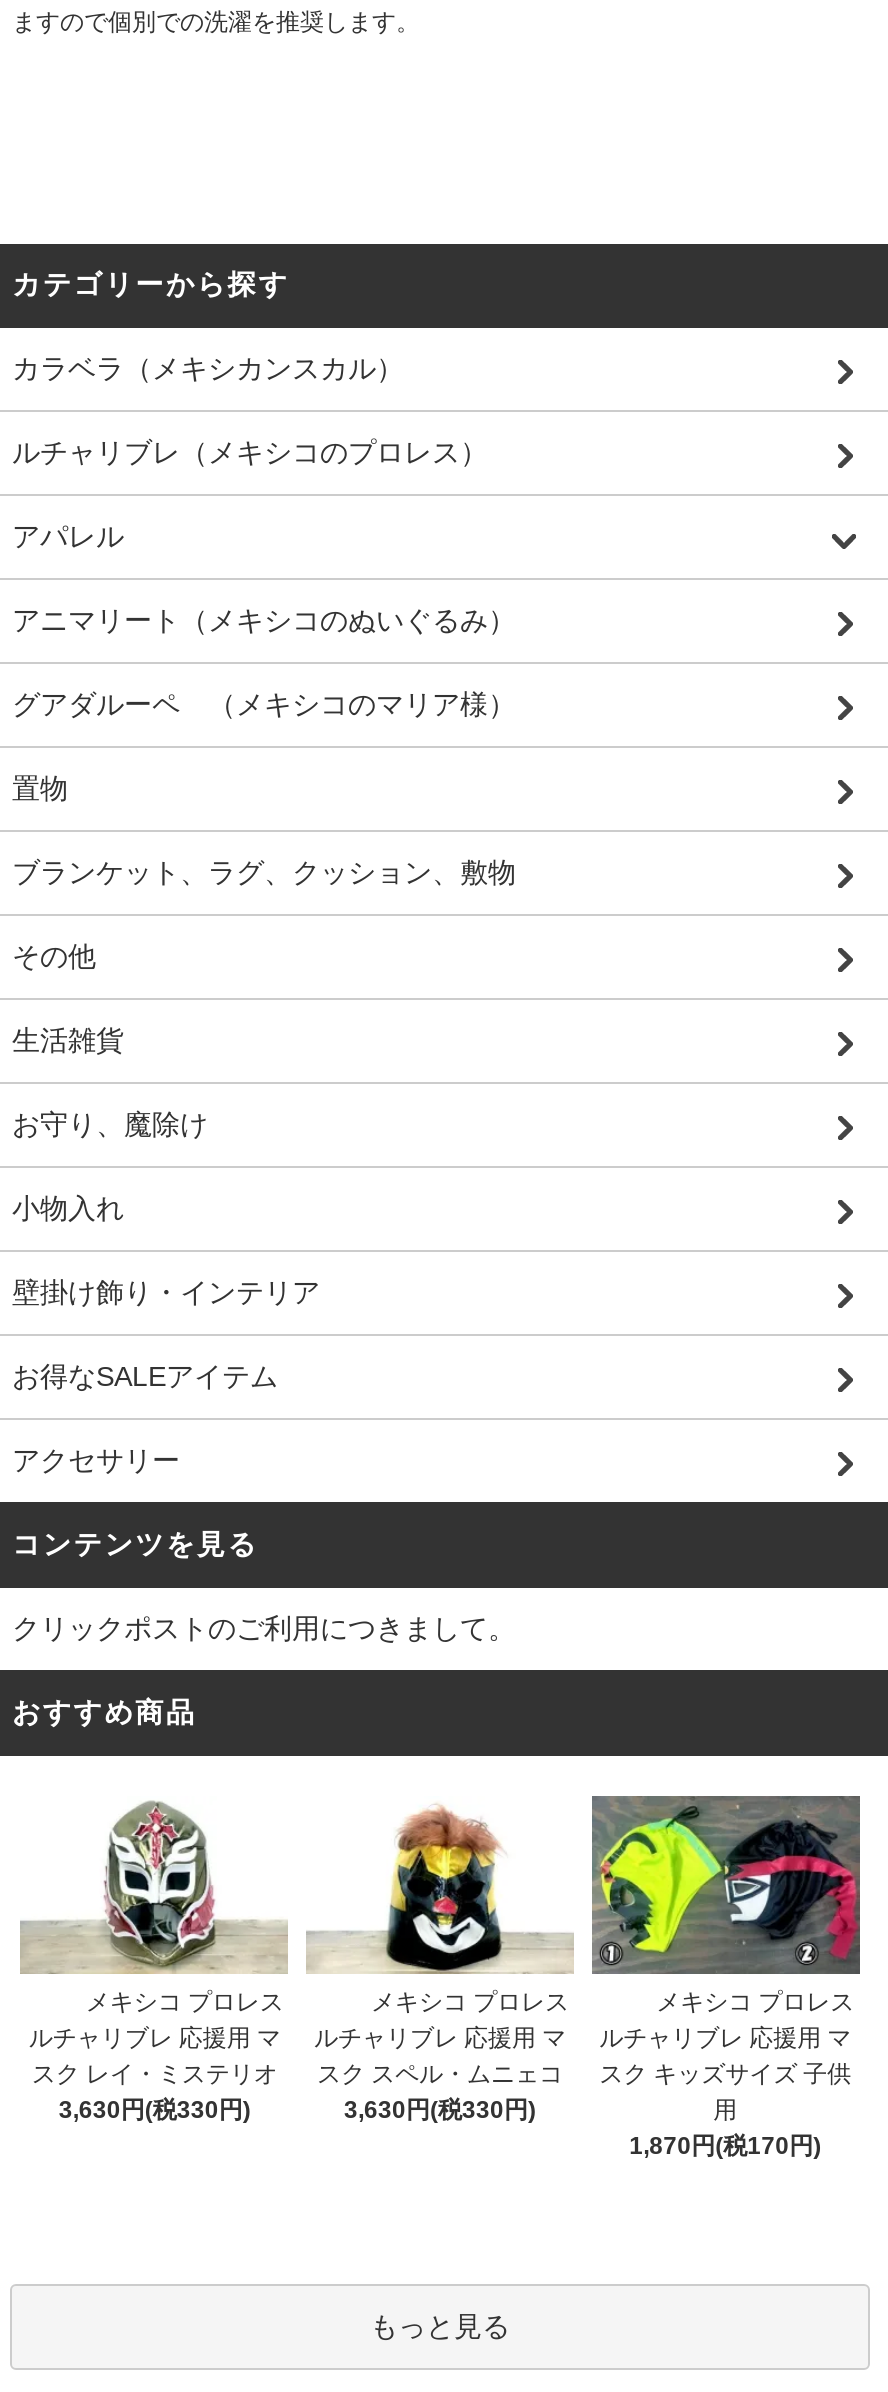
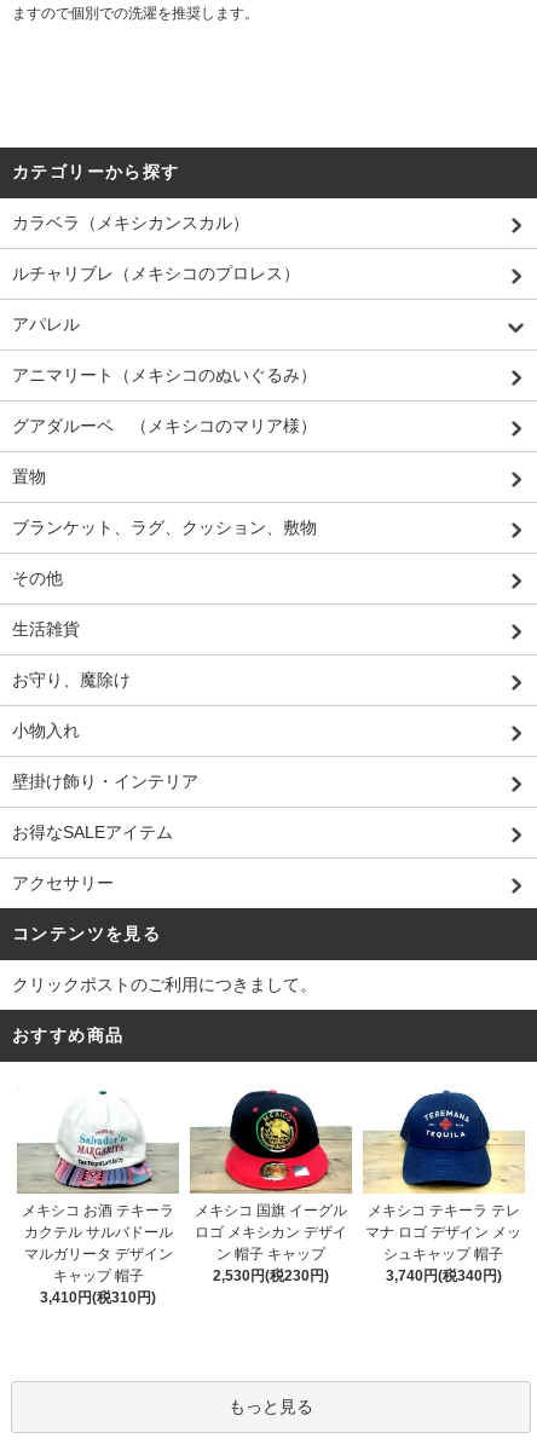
[20,1800,288,2125] [image] | メキシコ プロレス | ルチャリブレ 応援用 マ | スク レイ・ミステリオ | 3,630円(税330円) -> [16,1090,180,1307] [image] | メキシコ お酒 テキーラ | カクテル サルバドール | マルガリータ デザイン | キャップ 帽子 | 3,410円(税310円)
[306,1804,574,2125] [image] | メキシコ プロレス | ルチャリブレ 応援用 マ | スク スペル・ムニェコ | 3,630円(税330円) -> [189,1090,353,1285] [image] | メキシコ 国旗 イーグル | ロゴ メキシカン デザイ | ン 帽子 キャップ | 2,530円(税230円)
[590,1794,862,2161] [image] | メキシコ プロレス | ルチャリブレ 応援用 マ | スク キッズサイズ 子供 | 用 | 1,870円(税170円) -> [363,1086,525,1285] [image] | メキシコ テキーラ テレ | マナ ロゴ デザイン メッ | シュキャップ 帽子 | 3,740円(税340円)

